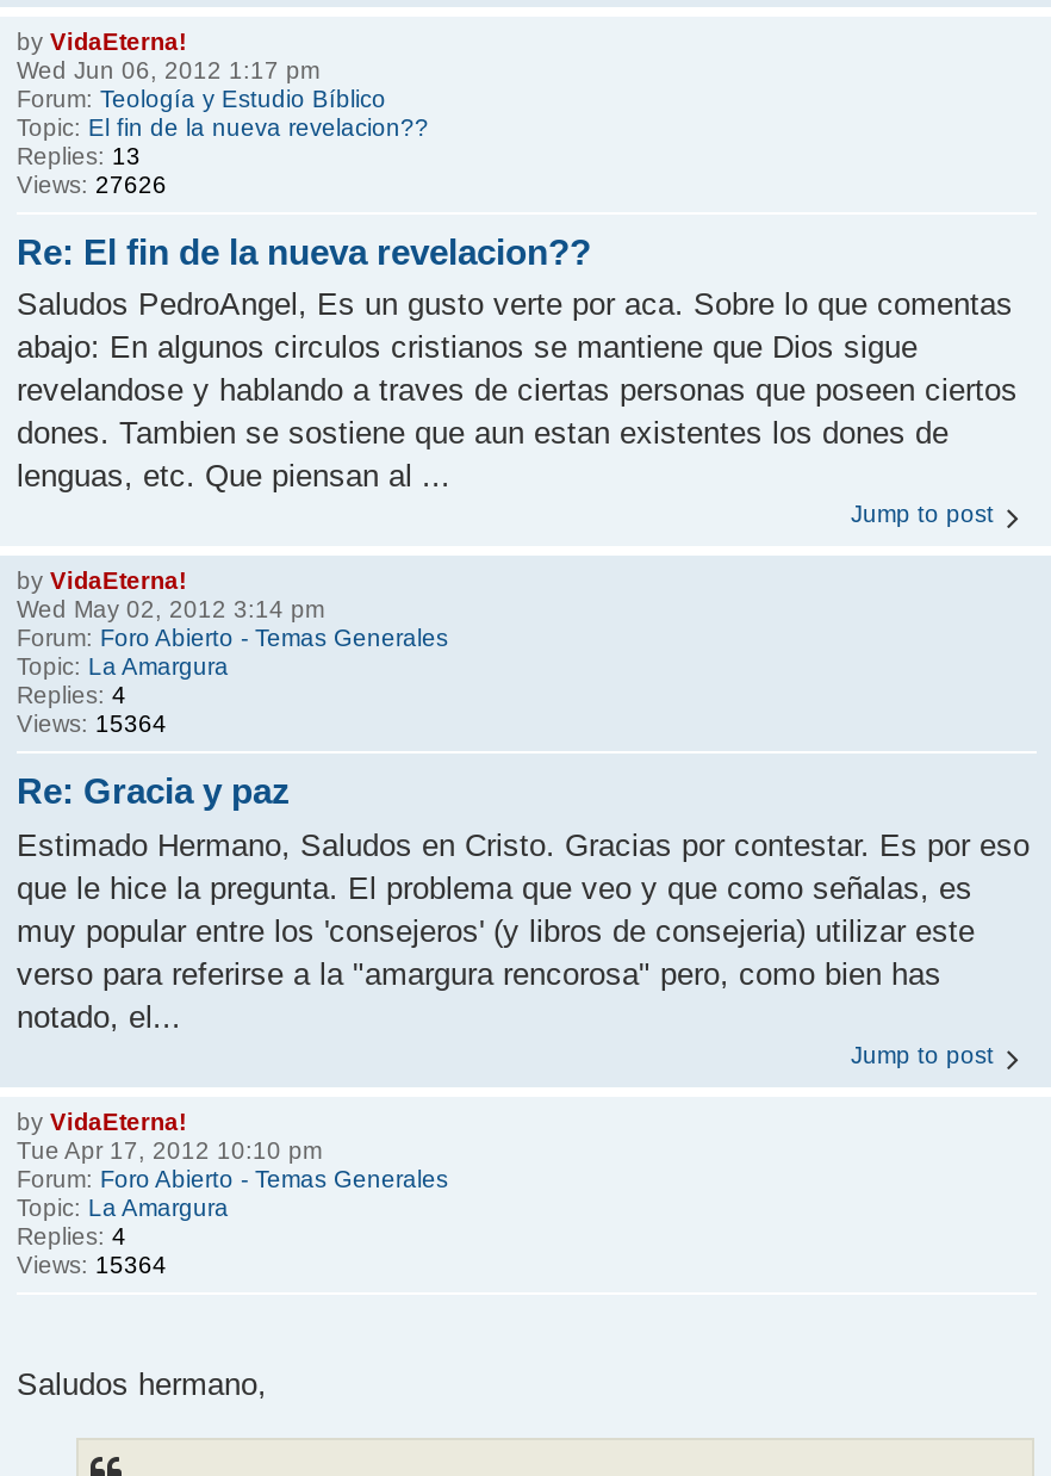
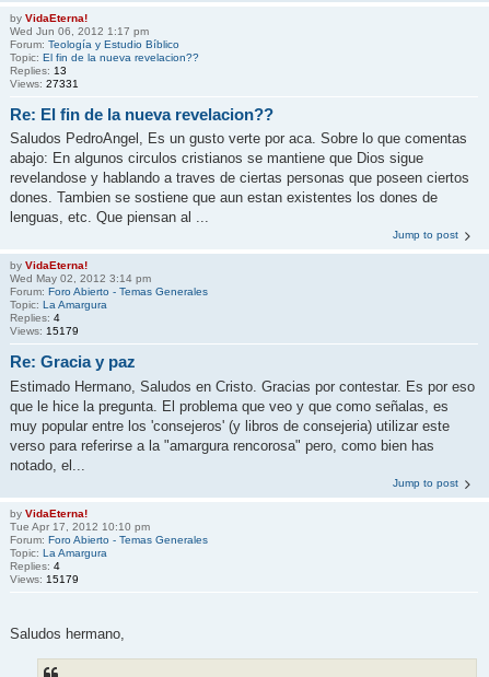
[17,171,167,197] Views: 27626 -> [10,77,79,89] Views: 27331
[17,711,167,737] Views: 15364 -> [10,325,79,337] Views: 15179
[17,1251,167,1277] Views: 15364 -> [10,573,79,585] Views: 15179

